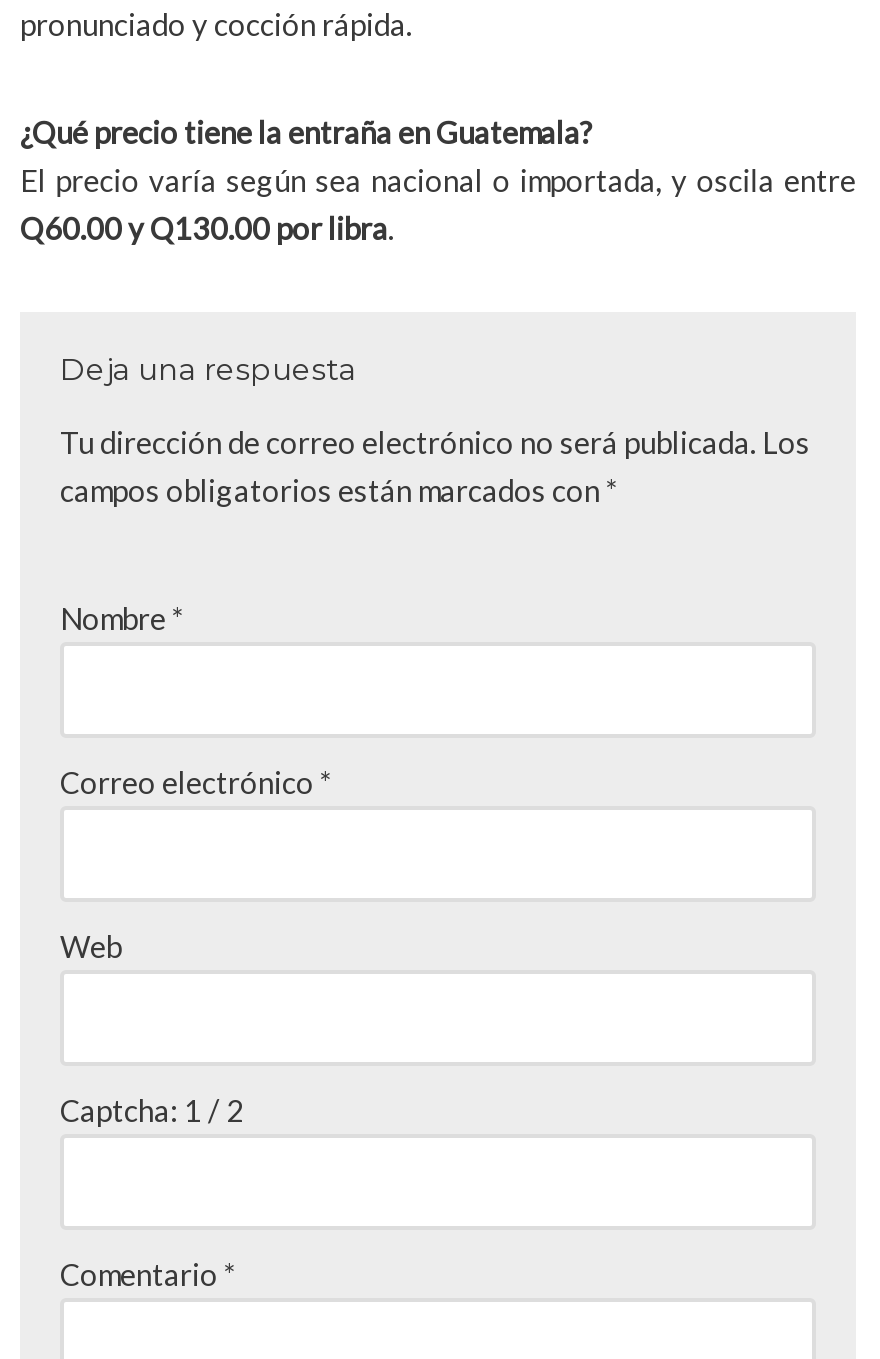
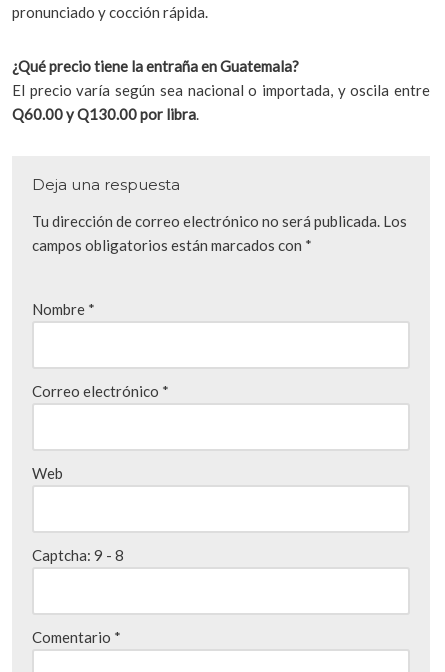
[60,1093,244,1129] Captcha: 1 / 2 -> [32,546,124,564] Captcha: 9 - 8

